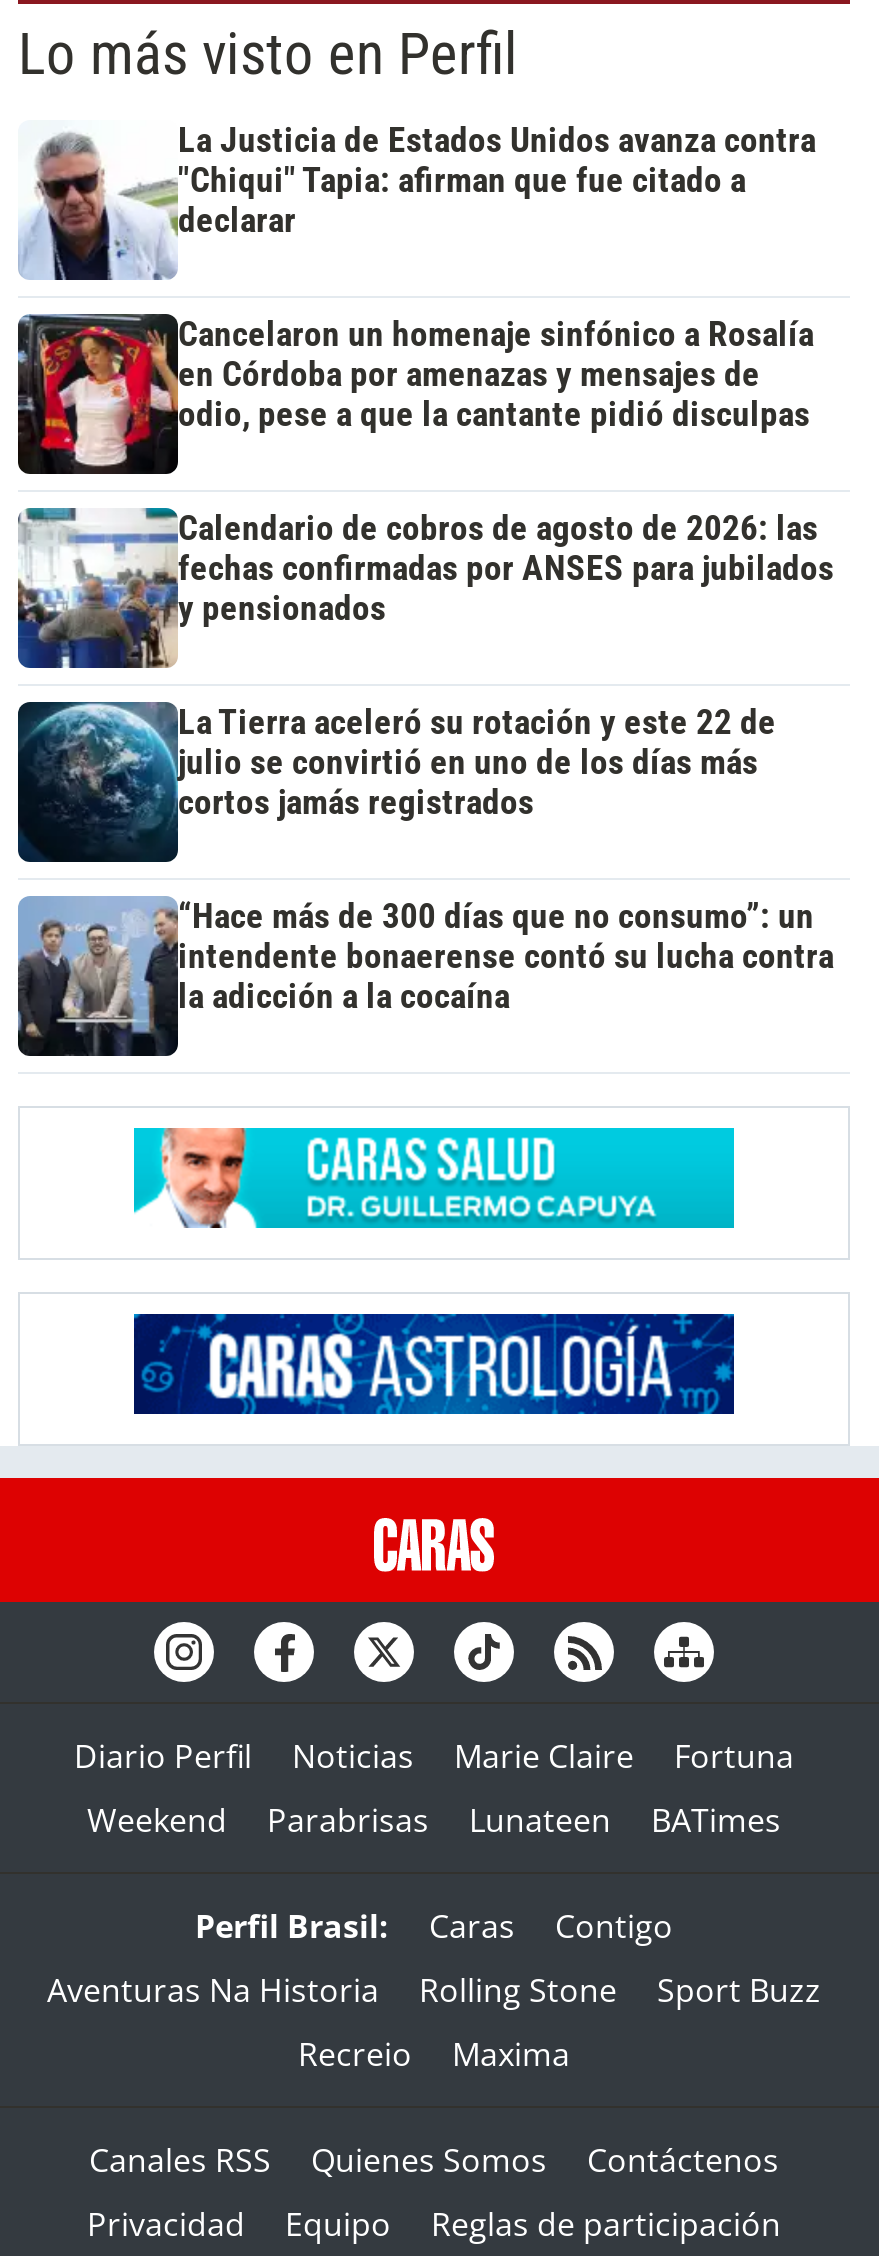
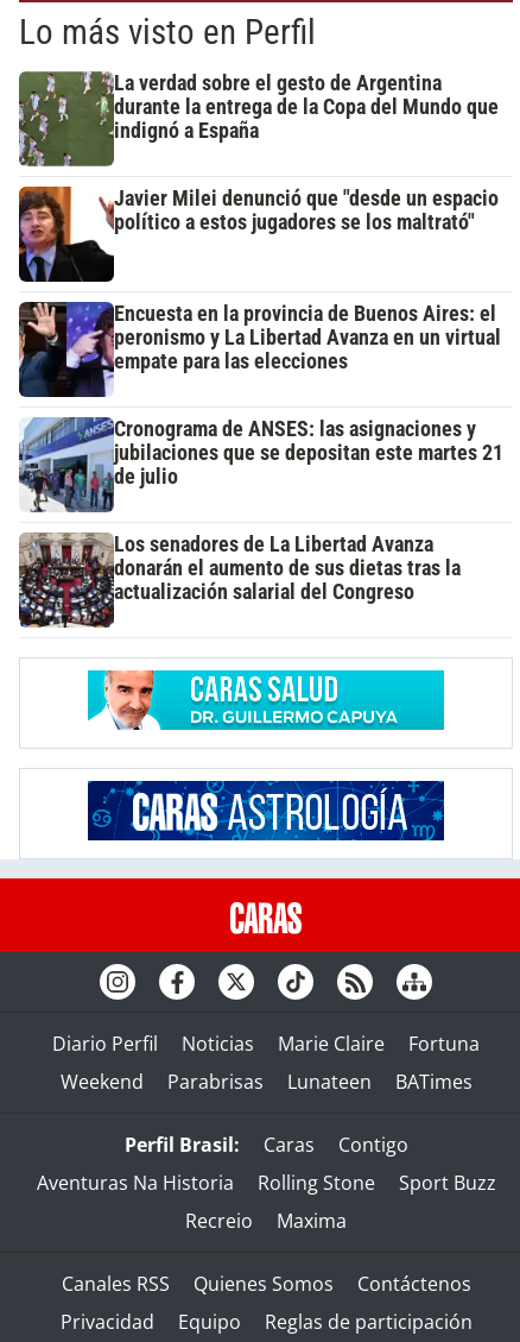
[18,120,816,282] [image] | La Justicia de Estados Unidos avanza contra | "Chiqui" Tapia: afirman que fue citado a | declarar -> [18,70,499,168] [image] | La verdad sobre el gesto de Argentina | durante la entrega de la Copa del Mundo que | indignó a España
[16,312,814,472] [image] | Cancelaron un homenaje sinfónico a Rosalía | en Córdoba por amenazas y mensajes de | odio, pese a que la cantante pidió disculpas -> [18,185,499,282] [image] | Javier Milei denunció que "desde un espacio | político a estos jugadores se los maltrató"
[18,506,834,670] [image] | Calendario de cobros de agosto de 2026: las | fechas confirmadas por ANSES para jubilados | y pensionados -> [18,301,501,398] [image] | Encuesta en la provincia de Buenos Aires: el | peronismo y La Libertad Avanza en un virtual | empate para las elecciones
[16,700,776,864] [image] | La Tierra aceleró su rotación y este 22 de | julio se convirtió en uno de los días más | cortos jamás registrados -> [19,417,503,512] [image] | Cronograma de ANSES: las asignaciones y | jubilaciones que se depositan este martes 21 | de julio
[16,896,834,1058] [image] | “Hace más de 300 días que no consumo”: un | intendente bonaerense contó su lucha contra | la adicción a la cocaína -> [18,531,461,629] [image] | Los senadores de La Libertad Avanza | donarán el aumento de sus dietas tras la | actualización salarial del Congreso

